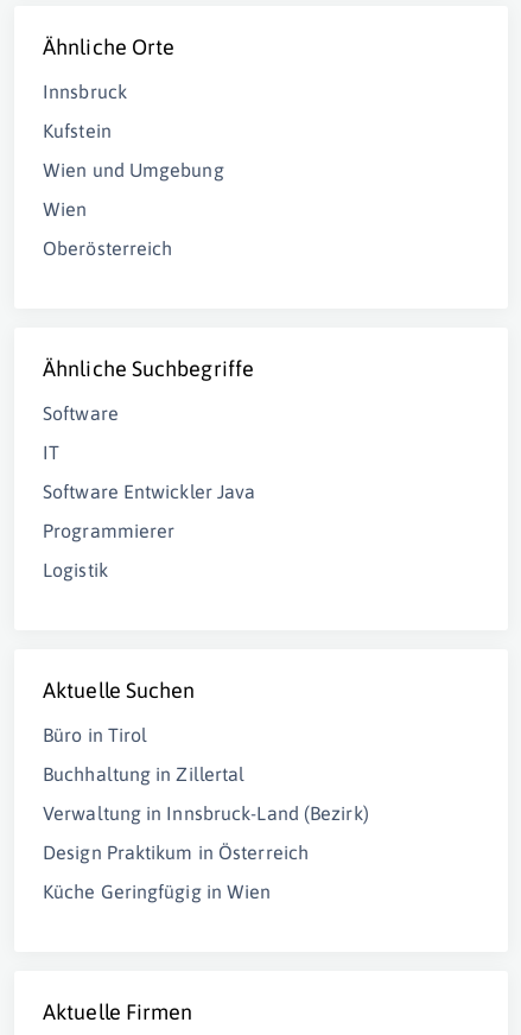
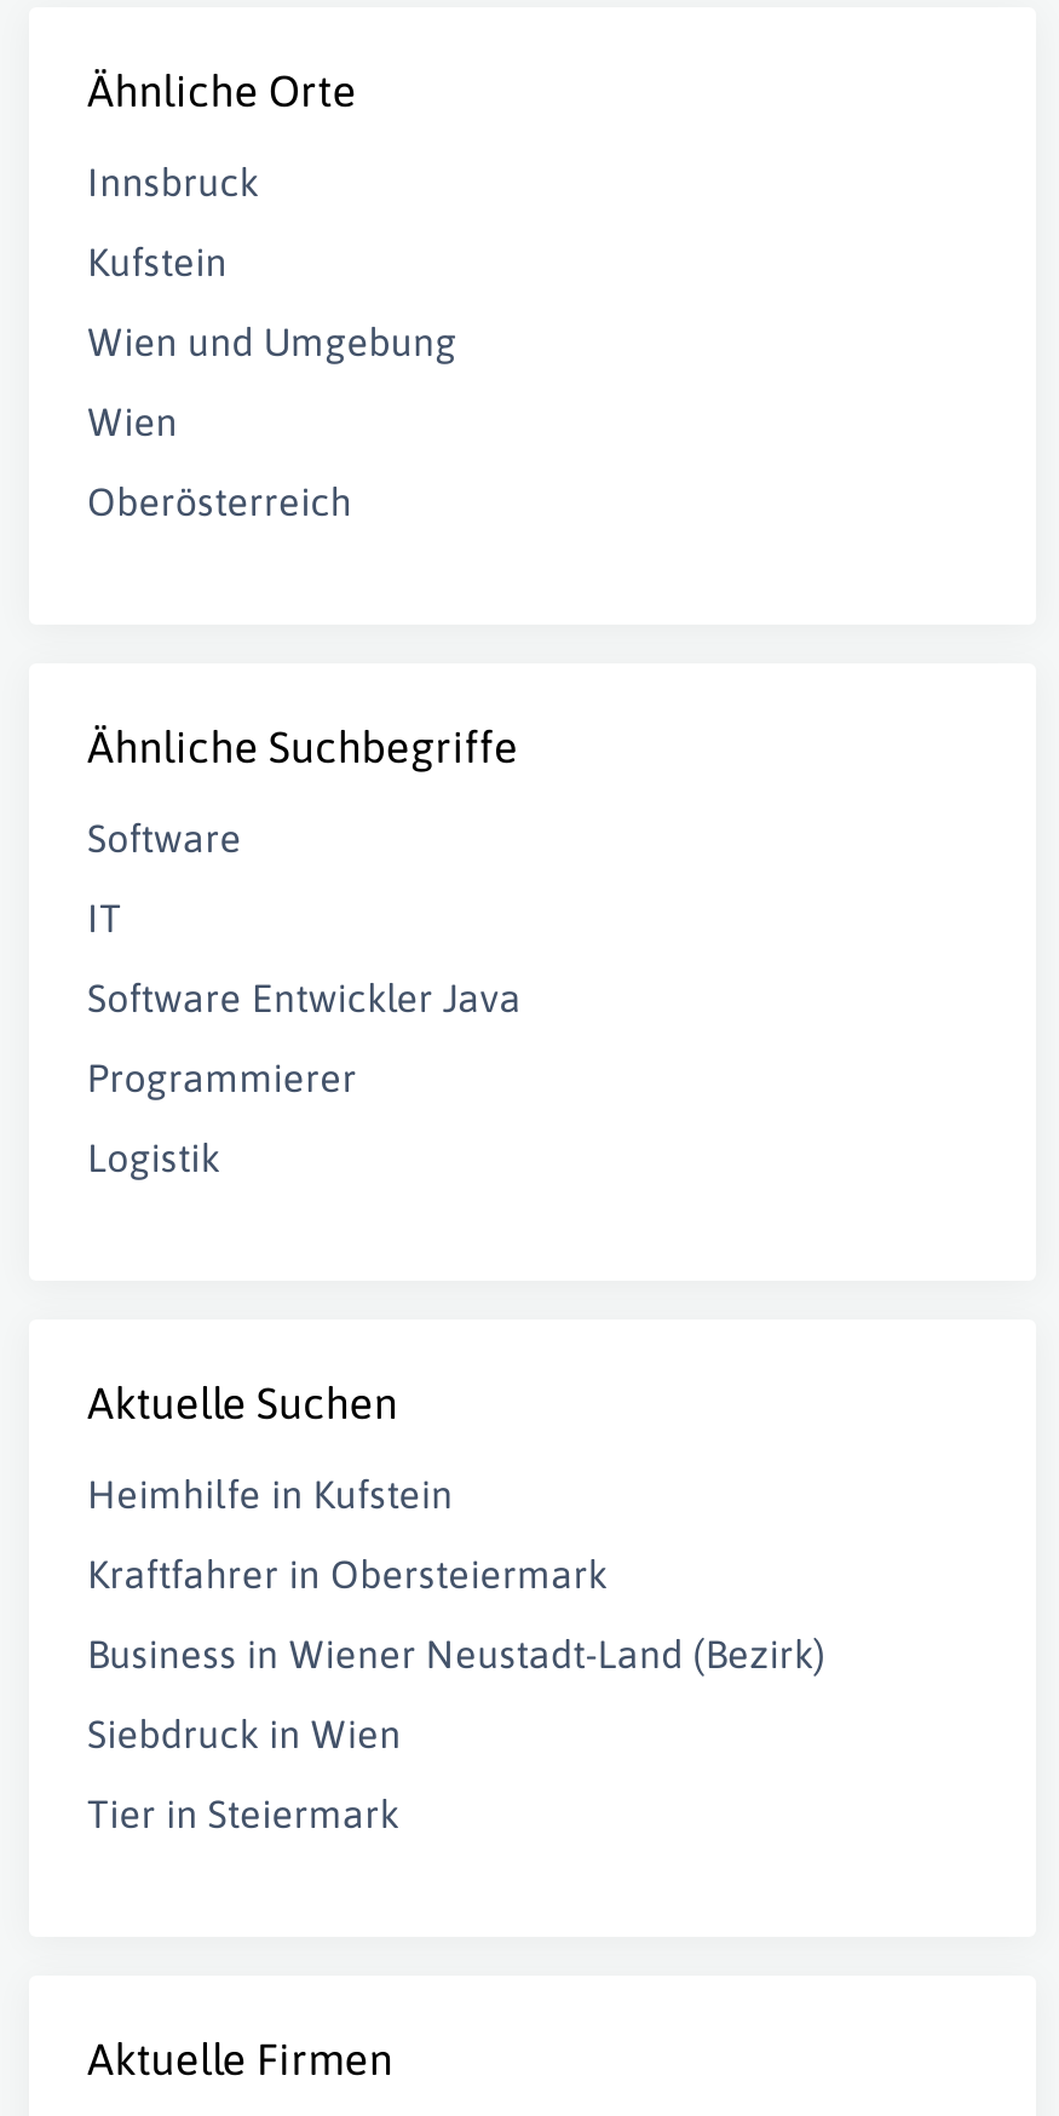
[43,724,148,745] Büro in Tirol -> [87,1472,453,1516] Heimhilfe in Kufstein
[43,763,245,785] Buchhaltung in Zillertal -> [87,1552,607,1595] Kraftfahrer in Obersteiermark
[43,802,369,824] Verwaltung in Innsbruck-Land (Bezirk) -> [87,1632,826,1675] Business in Wiener Neustadt-Land (Bezirk)
[43,842,309,863] Design Praktikum in Österreich -> [87,1712,401,1755] Siebdruck in Wien
[43,881,271,902] Küche Geringfügig in Wien -> [87,1792,399,1835] Tier in Steiermark

